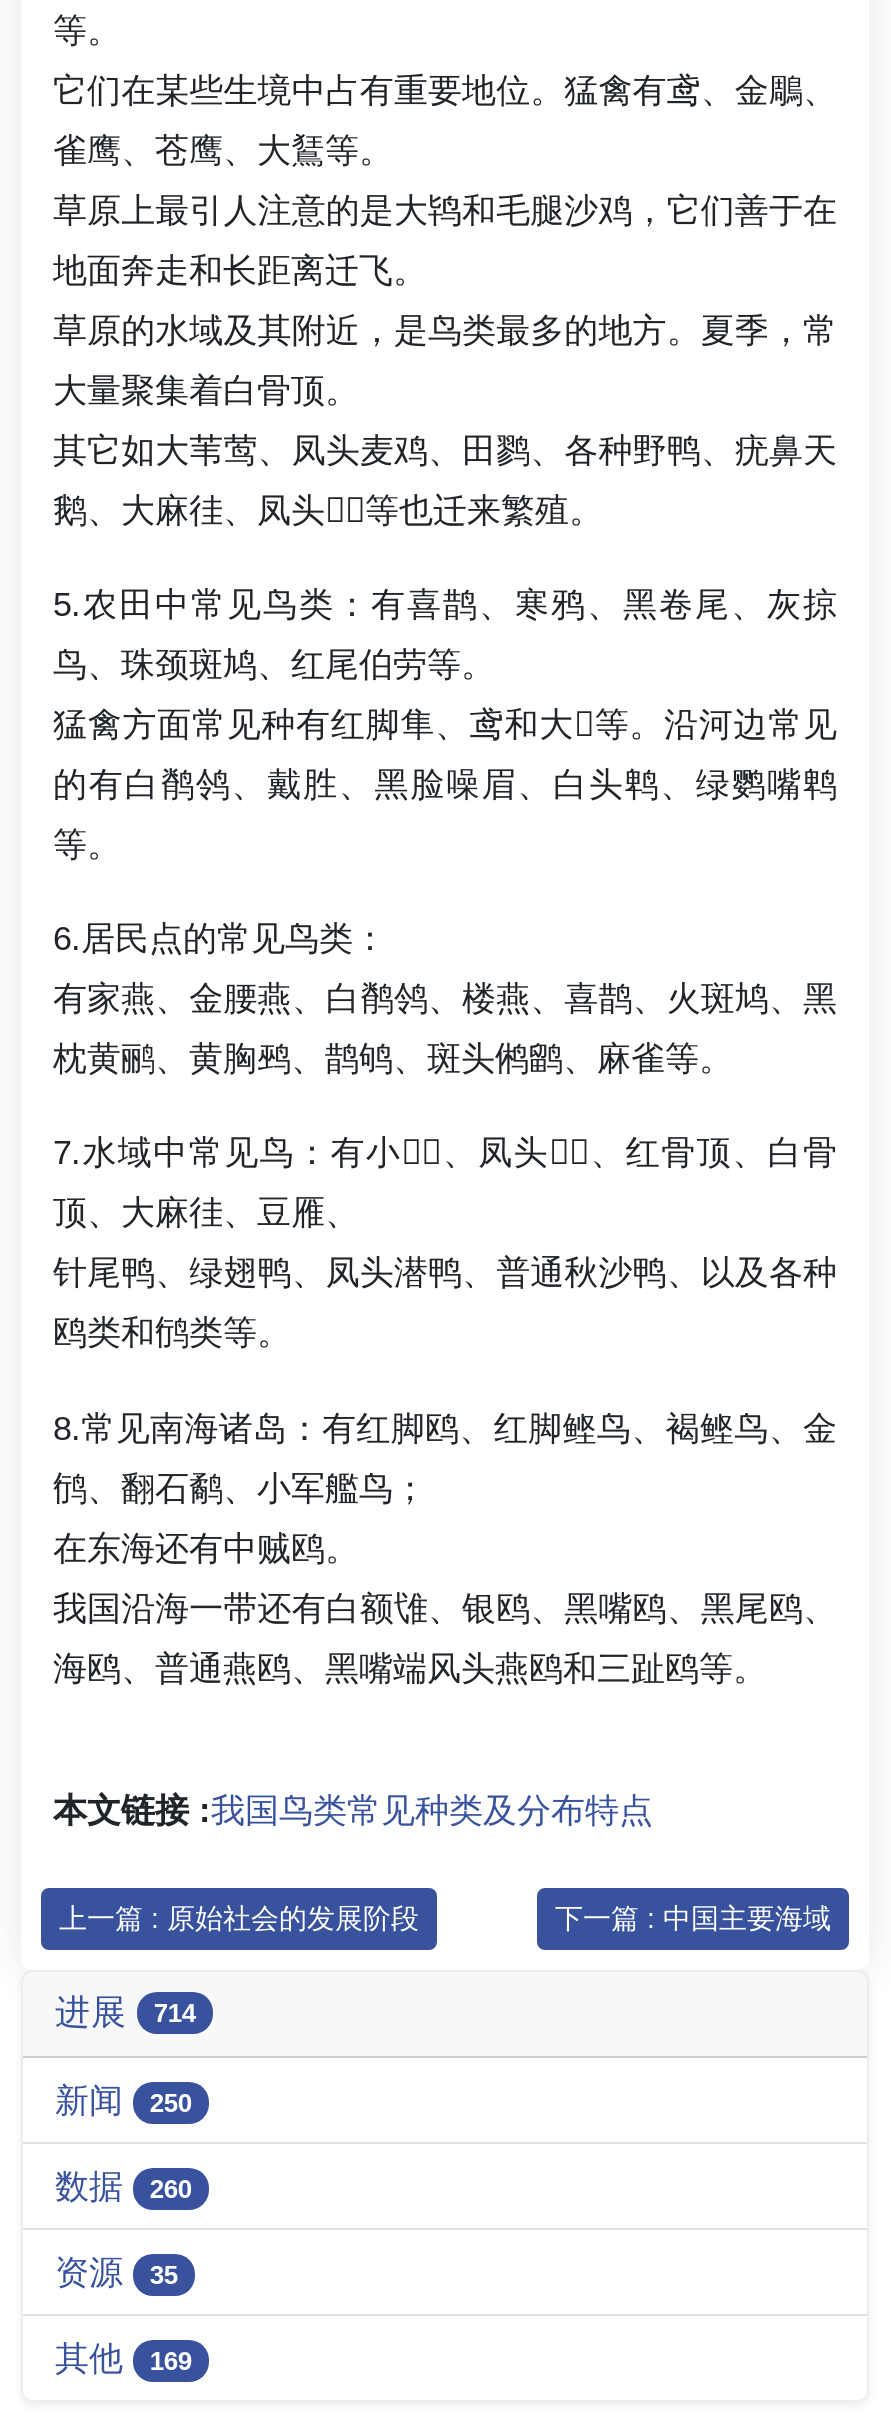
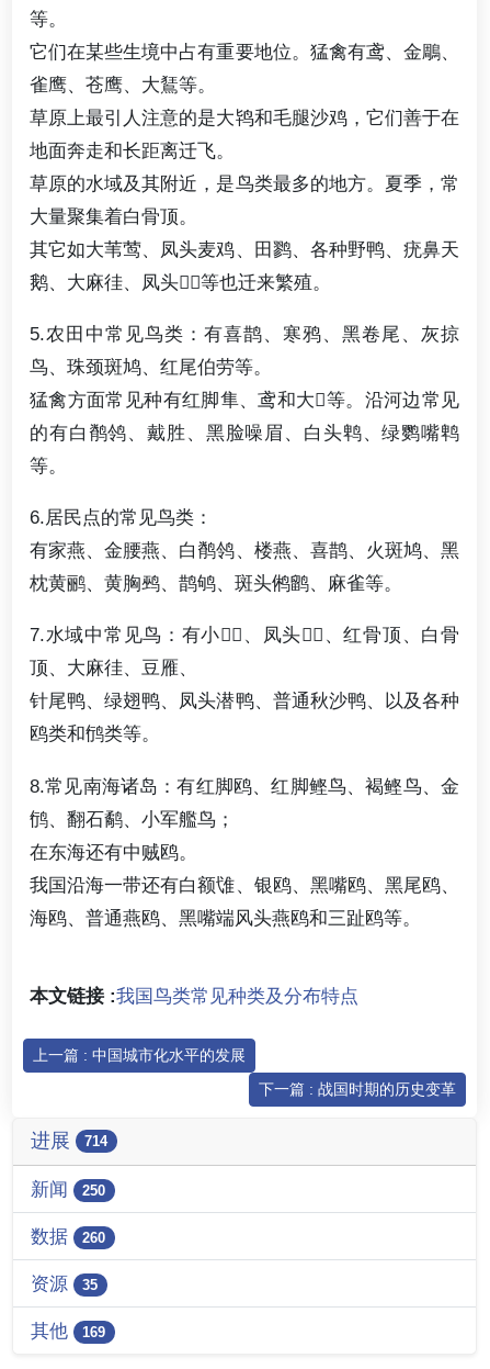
[59,1901,831,1933] 上一篇 : 原始社会的发展阶段 | 下一篇 : 中国主要海域 -> [33,1046,456,1098] 上一篇 : 中国城市化水平的发展 | 下一篇 : 战国时期的历史变革

